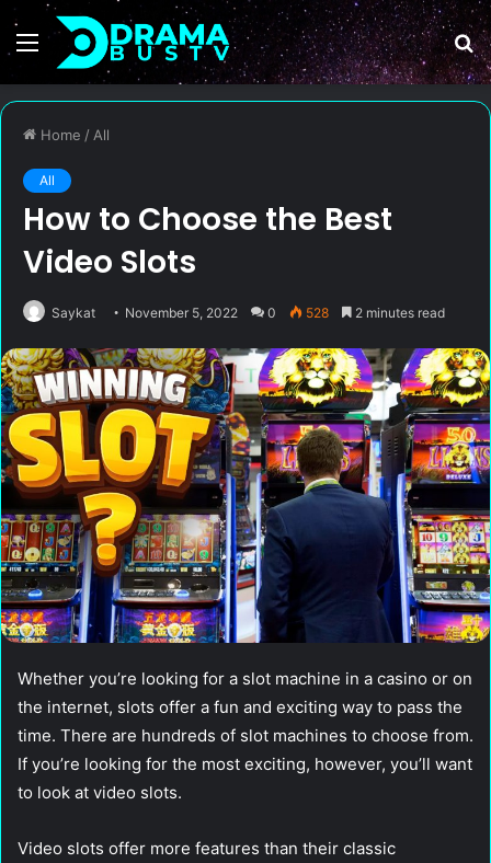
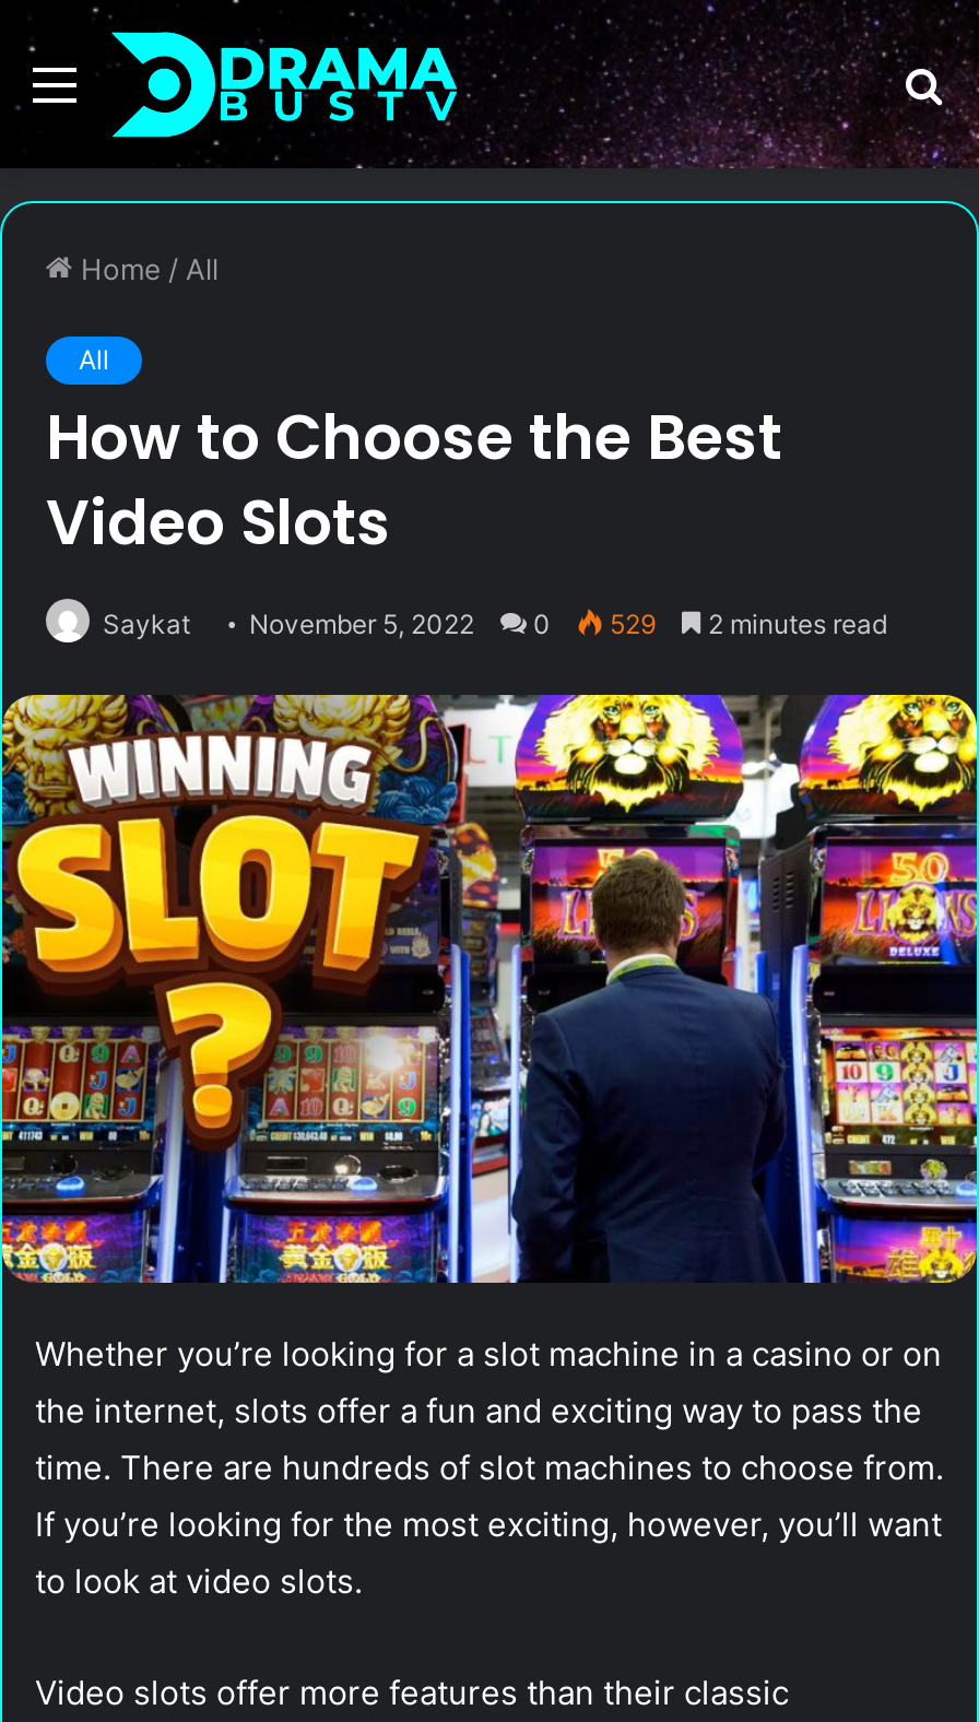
[52,304,445,321] Saykat November 5, 2022 0 528 2 minutes read -> [103,607,887,640] Saykat November 5, 2022 0 529 2 minutes read

